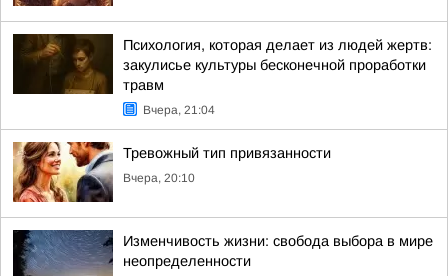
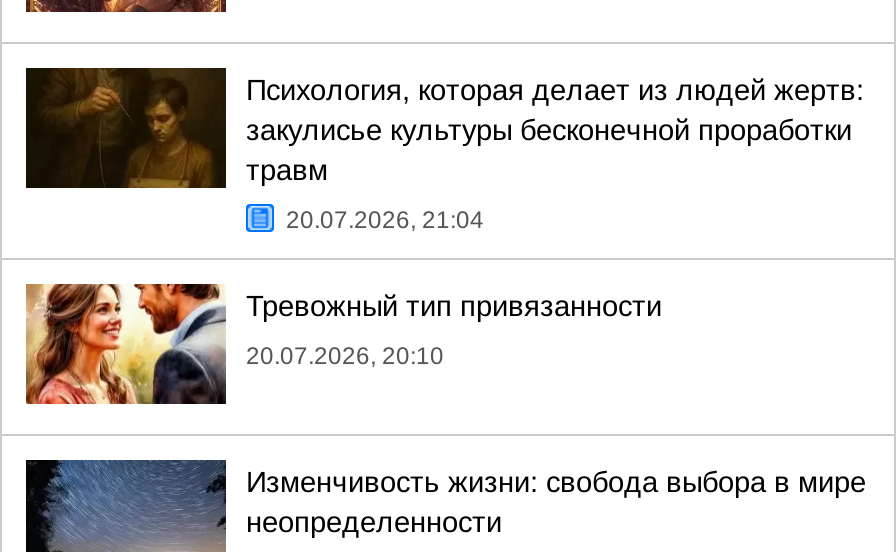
[143,103,215,117] Вчера, 21:04 -> [286,206,484,234] 20.07.2026, 21:04
[123,171,195,185] Вчера, 20:10 -> [246,342,444,370] 20.07.2026, 20:10

